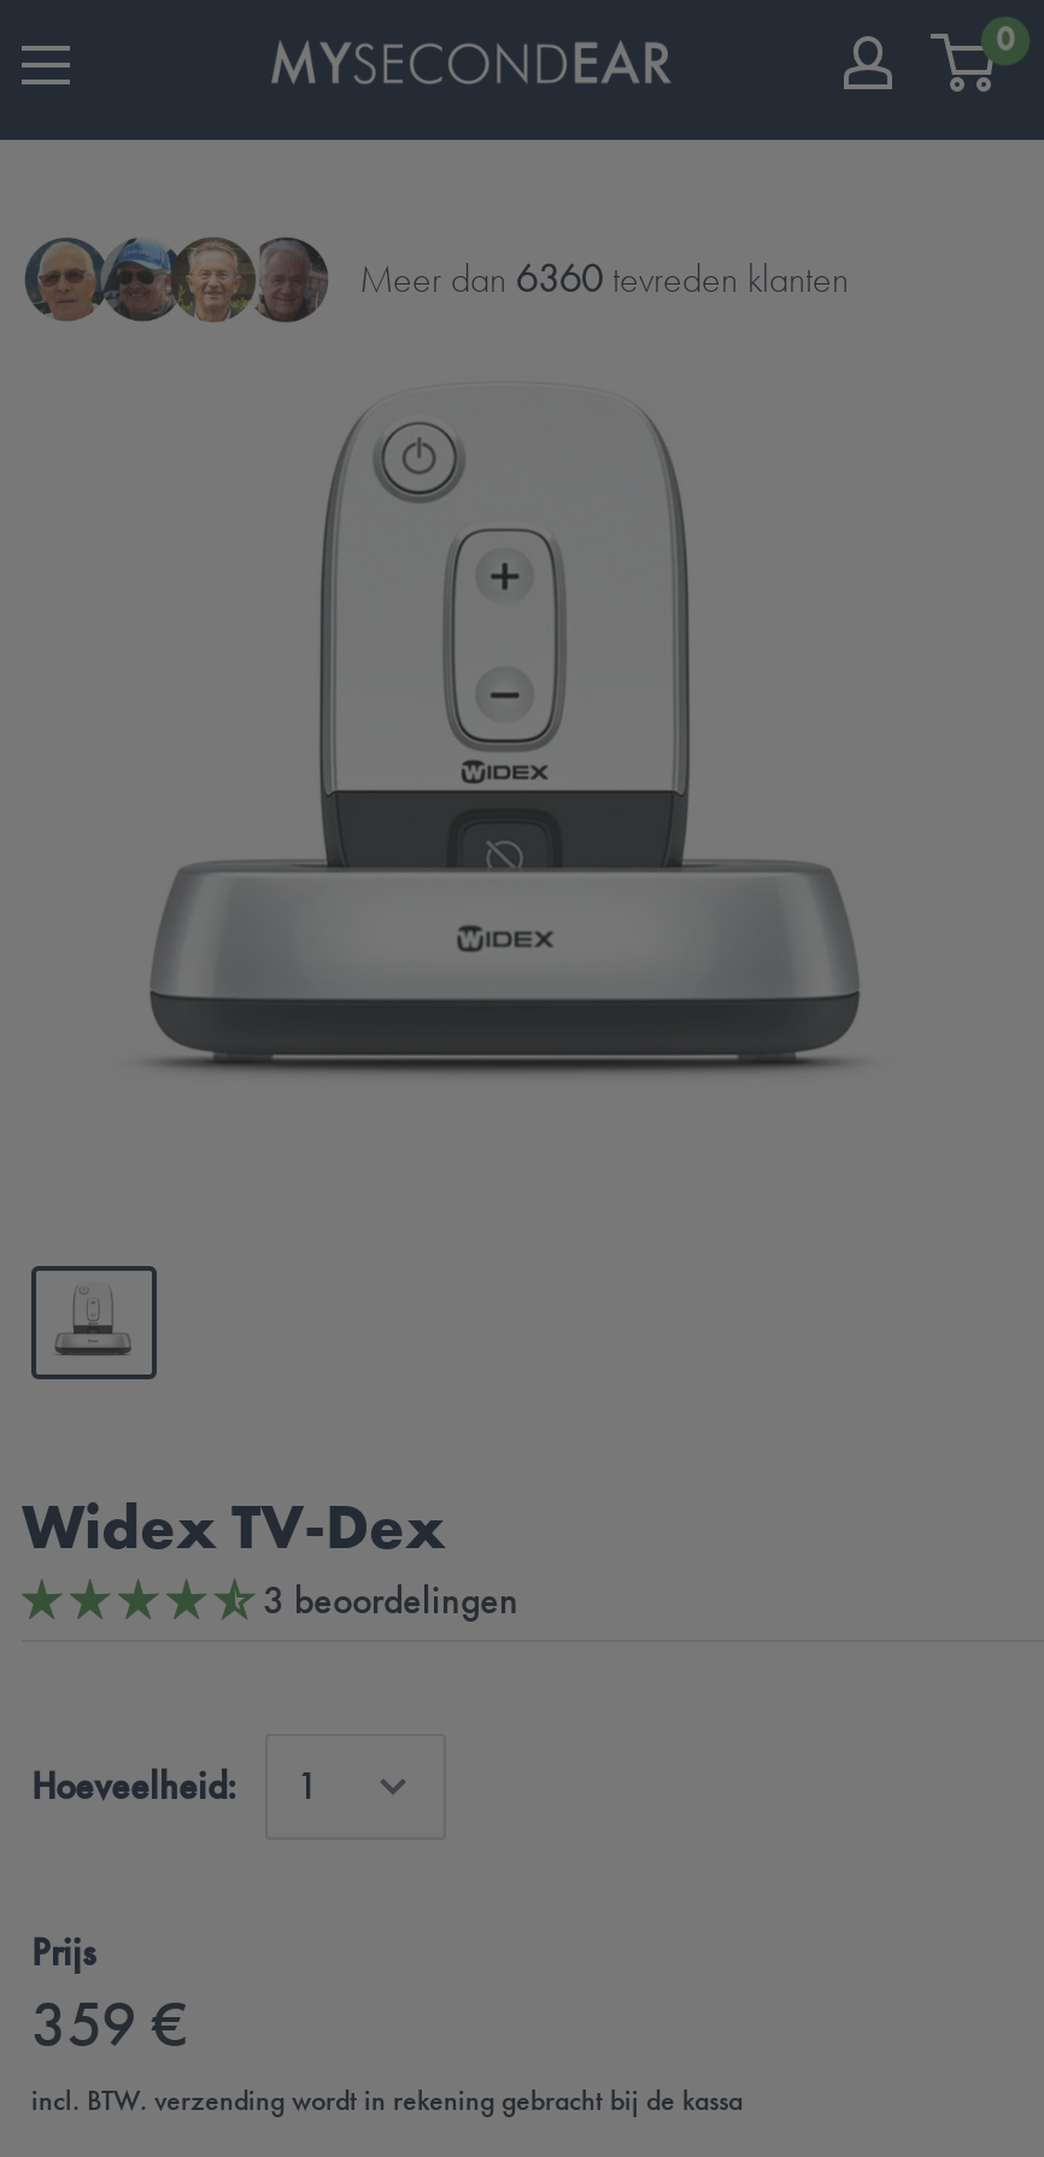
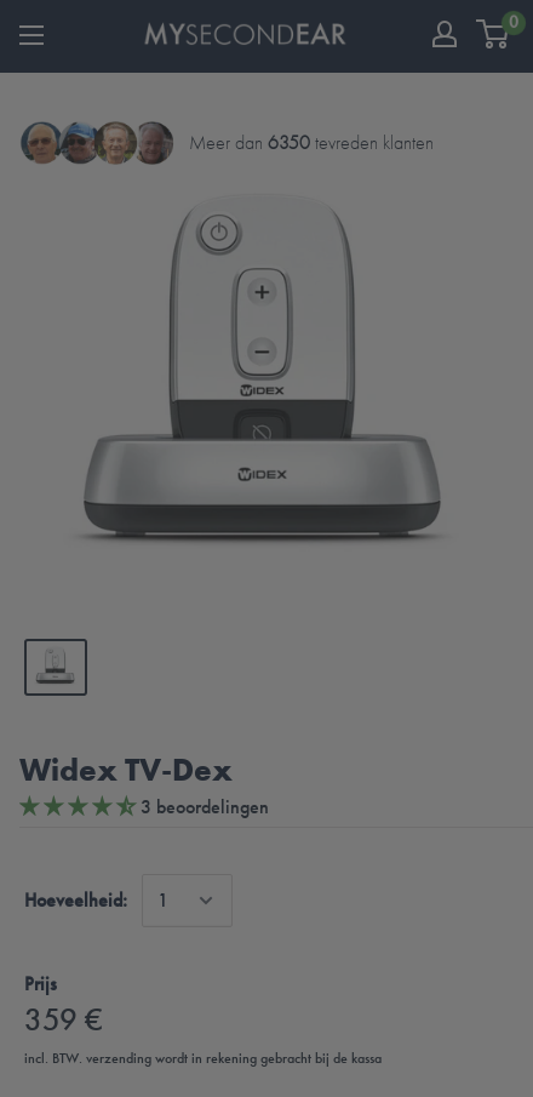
[359,257,849,300] Meer dan 6360 tevreden klanten -> [189,132,434,153] Meer dan 6350 tevreden klanten

